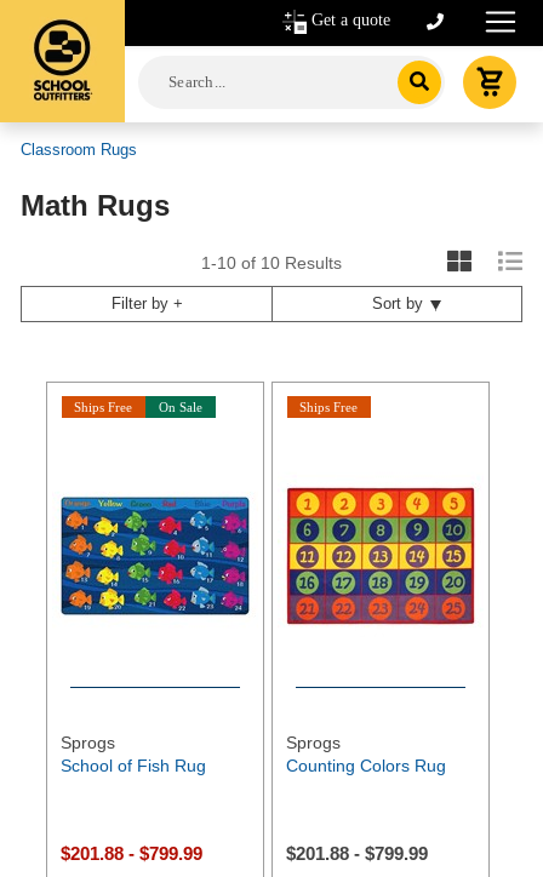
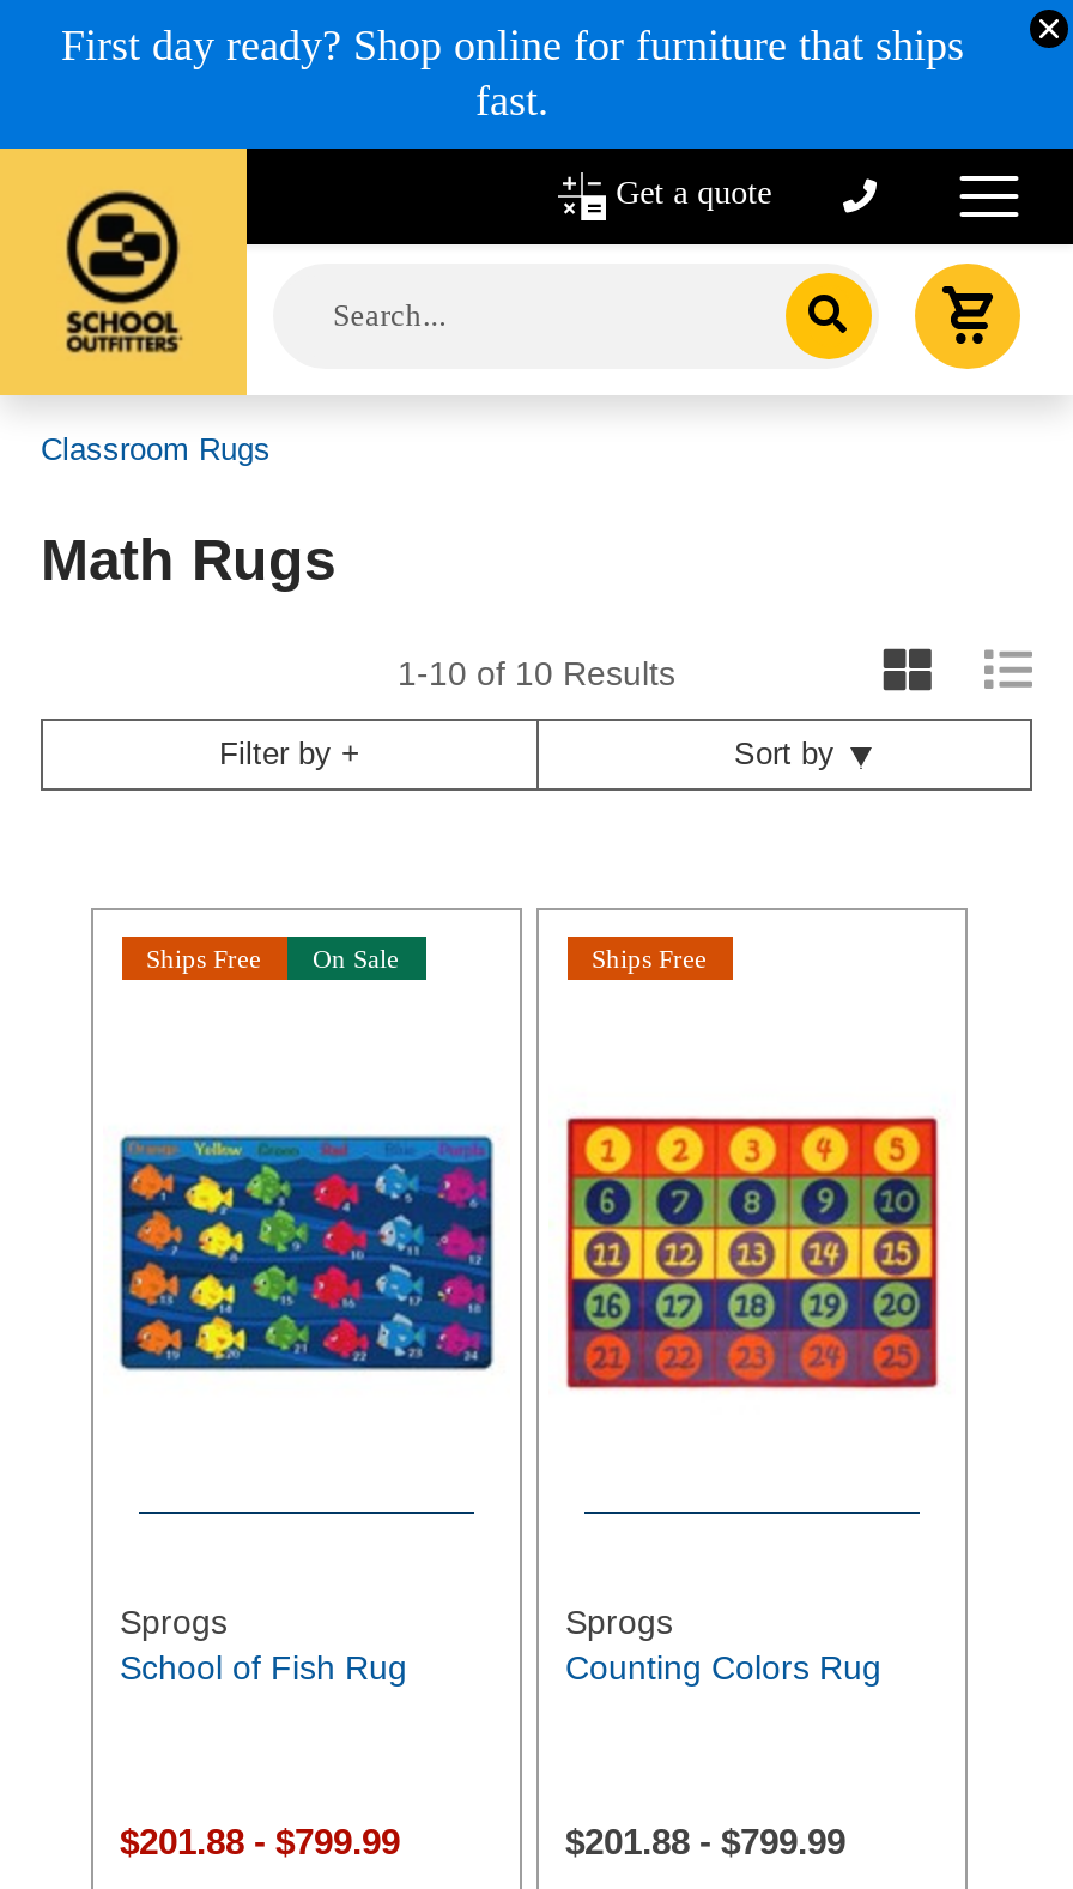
none -> [61,22,964,125] First day ready? Shop online for furniture that ships | fast.

